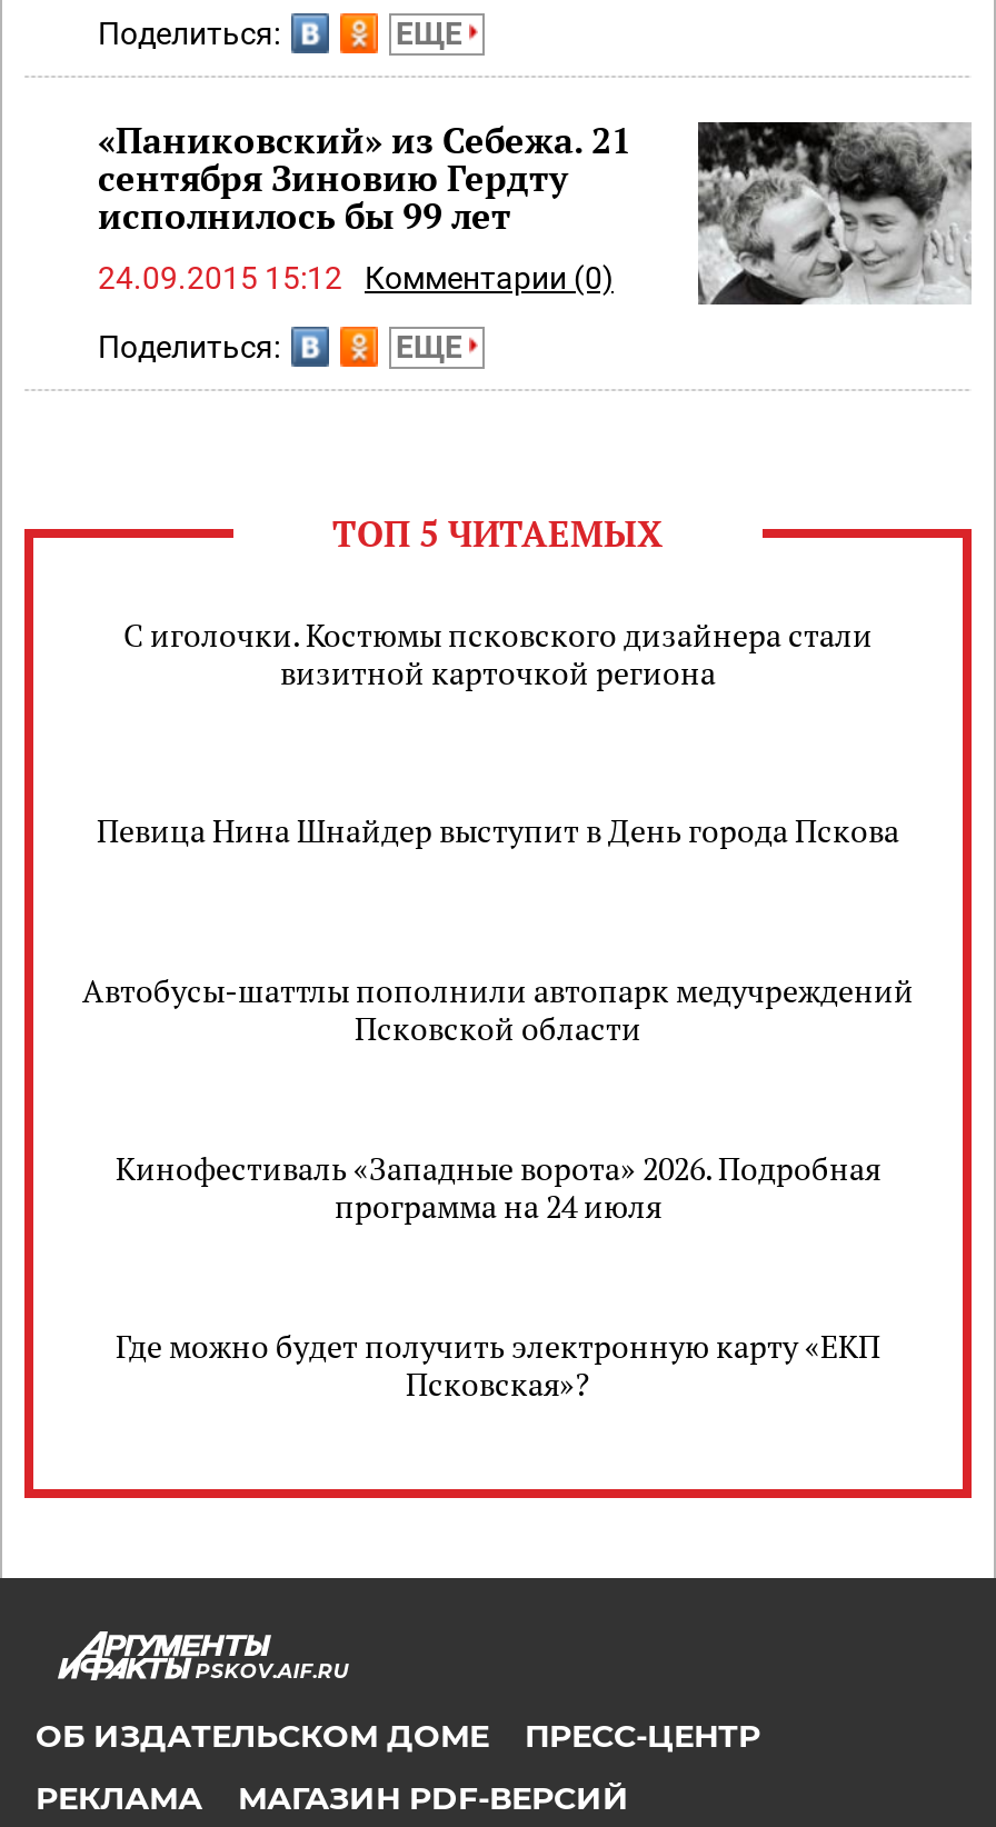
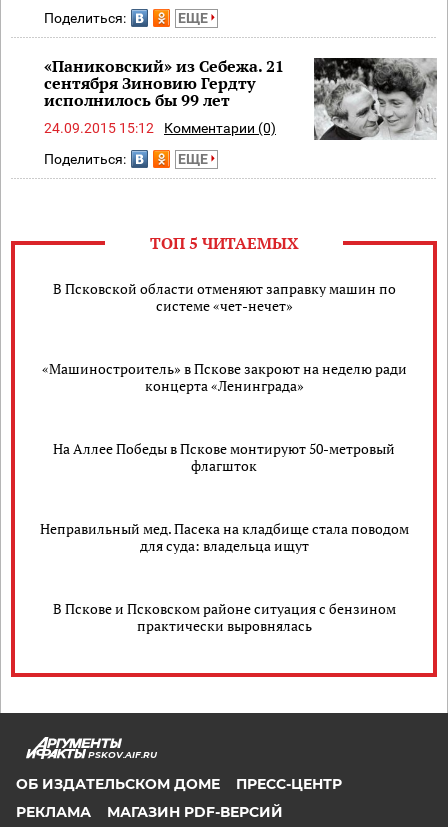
[123,613,873,693] С иголочки. Костюмы псковского дизайнера стали | визитной карточкой региона -> [52,279,395,315] В Псковской области отменяют заправку машин по | системе «чет-нечет»
[97,809,899,851] Певица Нина Шнайдер выступит в День города Пскова -> [41,359,406,395] «Машиностроитель» в Пскове закроют на неделю ради | концерта «Ленинграда»
[82,968,914,1048] Автобусы-шаттлы пополнили автопарк медучреждений | Псковской области -> [53,439,395,475] На Аллее Победы в Пскове монтируют 50-метровый | флагшток
[116,1146,880,1226] Кинофестиваль «Западные ворота» 2026. Подробная | программа на 24 июля -> [39,519,408,555] Неправильный мед. Пасека на кладбище стала поводом | для суда: владельца ищут
[116,1324,880,1404] Где можно будет получить электронную карту «ЕКП | Псковская»? -> [52,599,395,635] В Пскове и Псковском районе ситуация с бензином | практически выровнялась

